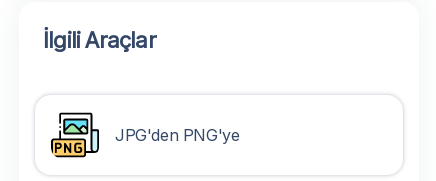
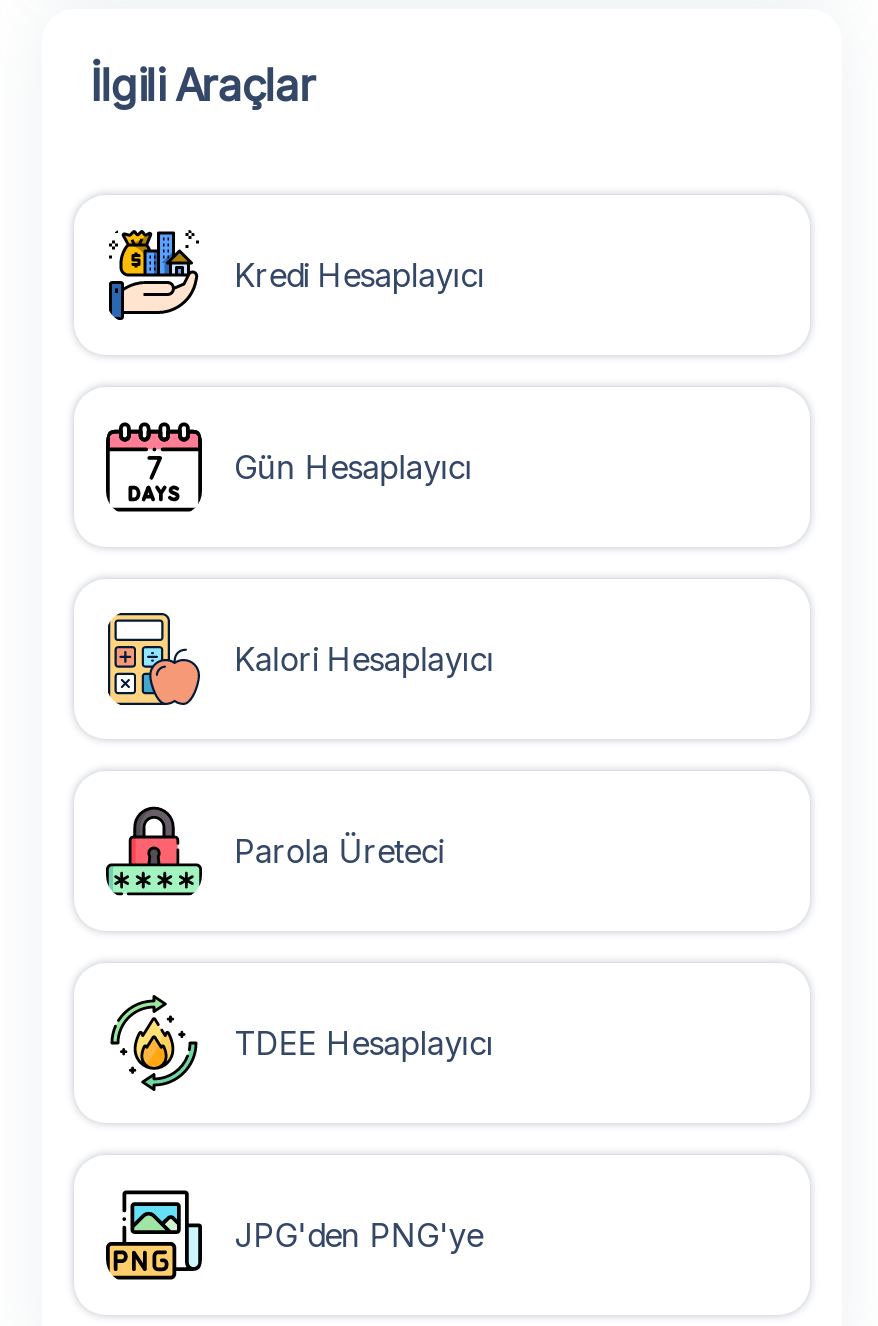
none -> [104,421,472,515] [image] | Gün Hesaplayıcı
none -> [104,805,443,897] [image] | Parola Üreteci
none -> [106,229,484,321] [image] | Kredi Hesaplayıcı
none -> [106,611,494,707] [image] | Kalori Hesaplayıcı
none -> [108,993,493,1093] [image] | TDEE Hesaplayıcı

